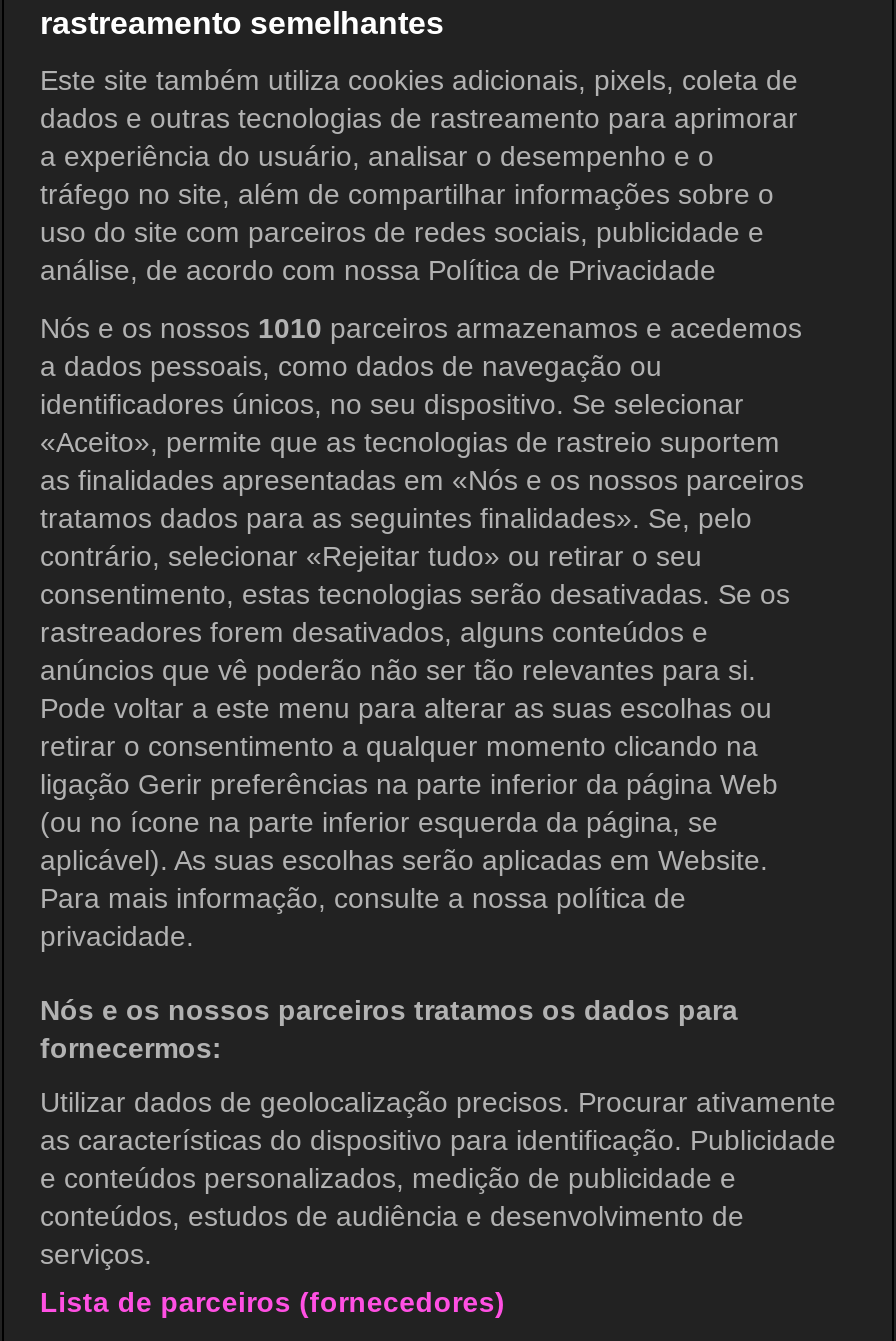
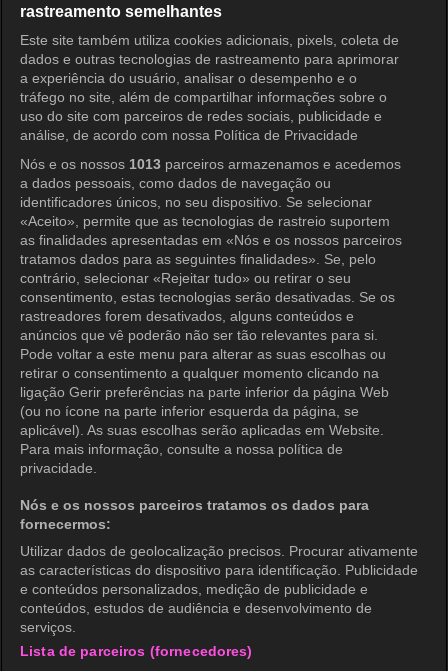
[40,312,802,344] Nós e os nossos 1010 parceiros armazenamos e acedemos -> [20,156,401,172] Nós e os nossos 1013 parceiros armazenamos e acedemos

